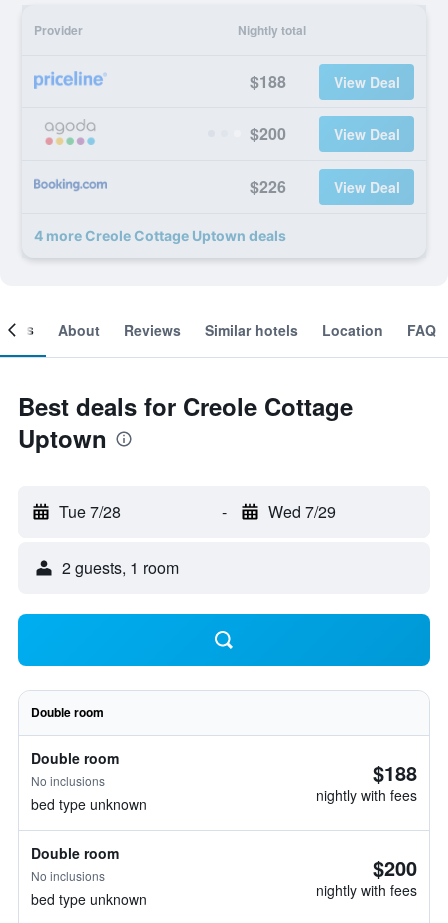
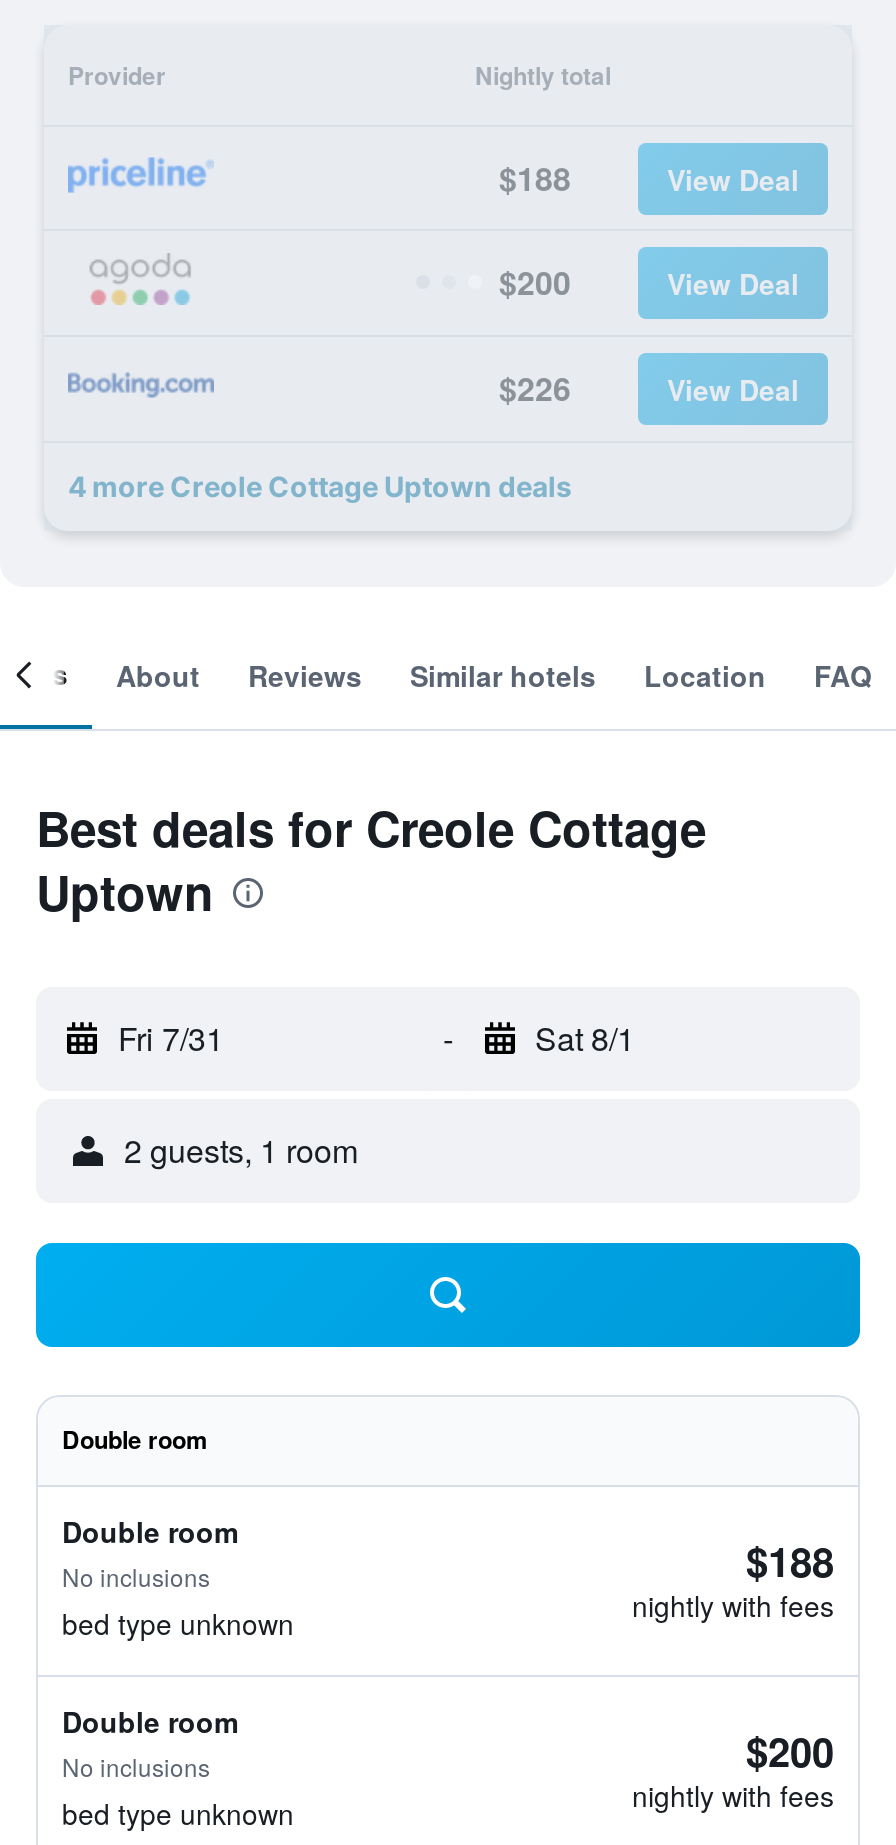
[59,500,121,523] Tue 7/28 -> [118,1015,224,1061] Fri 7/31
[267,500,335,523] Wed 7/29 -> [535,1015,635,1061] Sat 8/1

